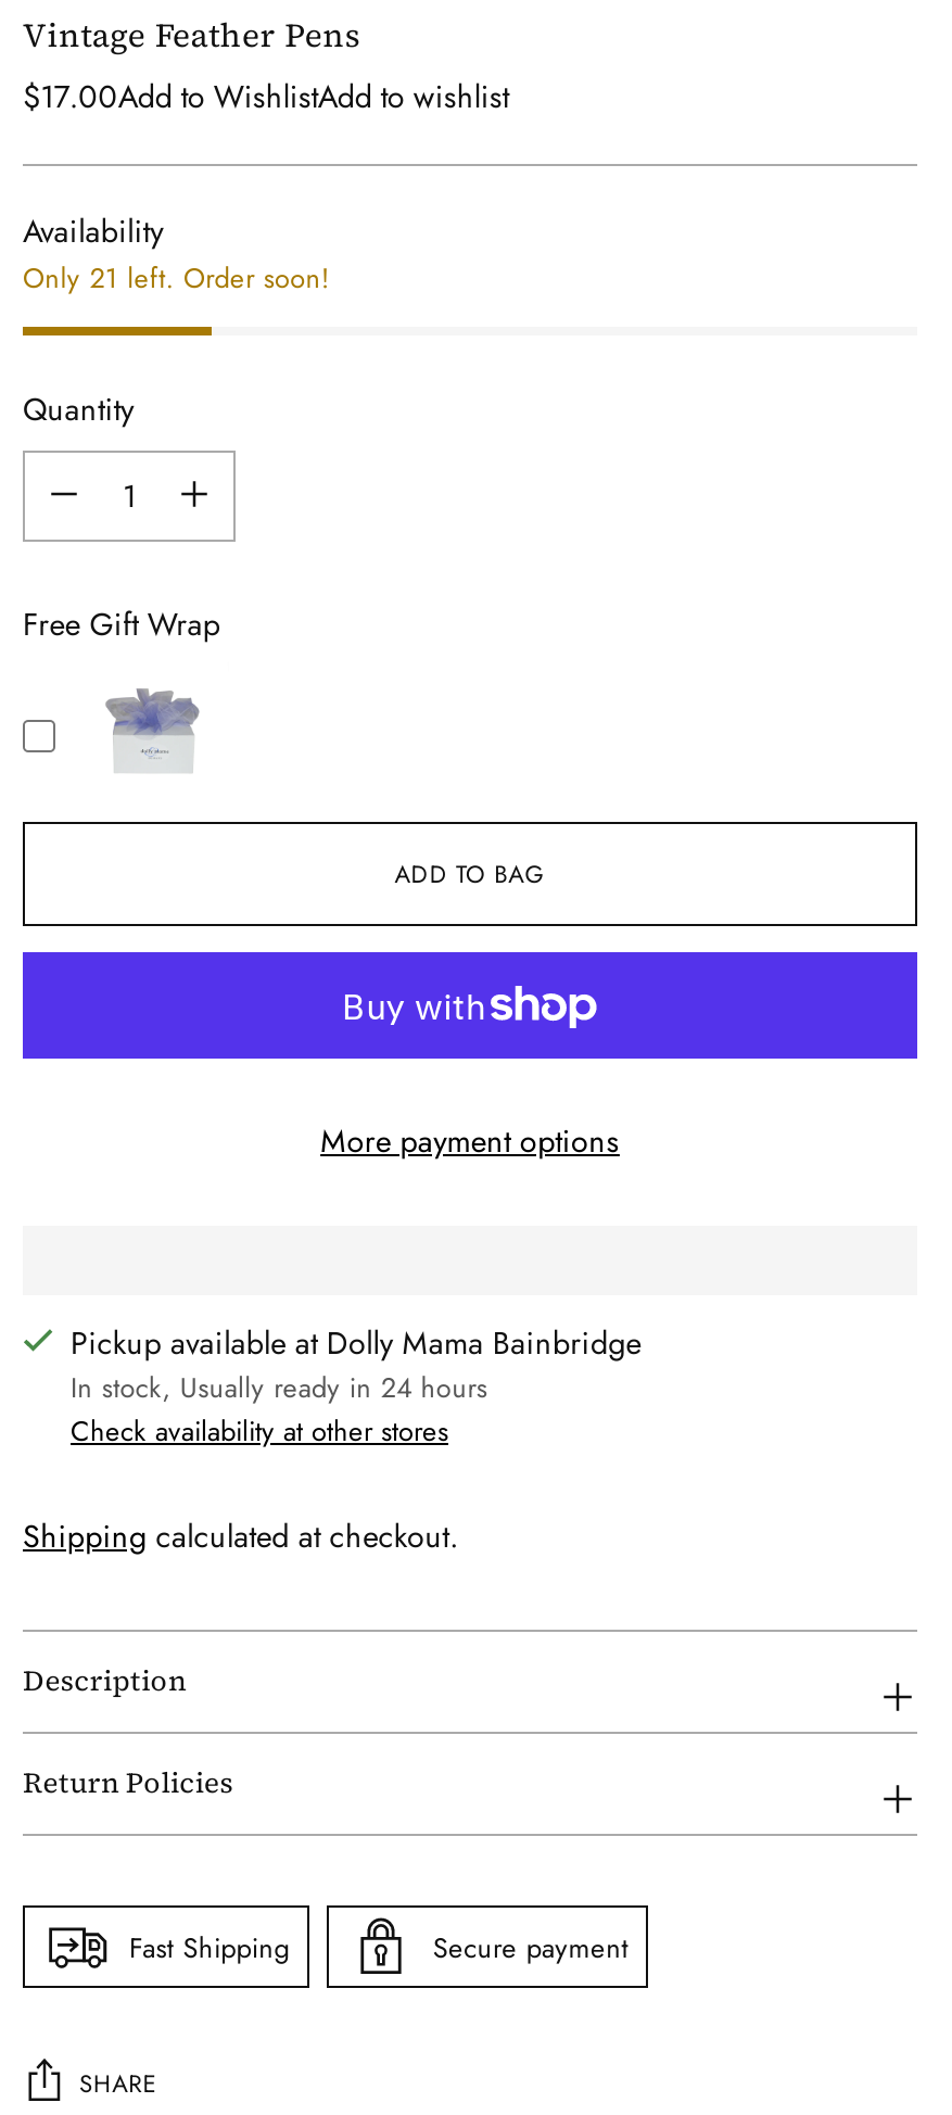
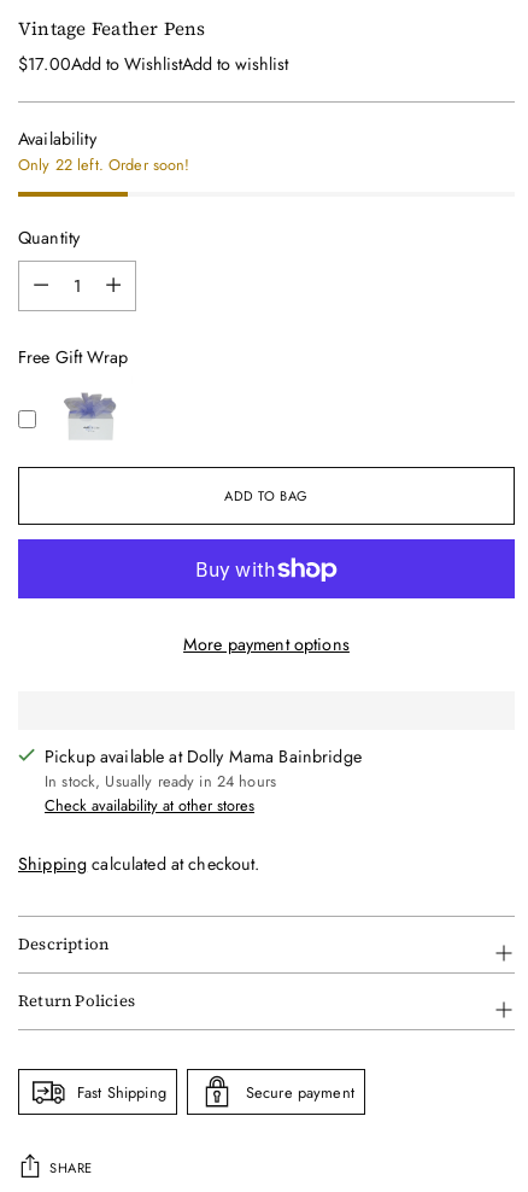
[23,258,330,299] Only 21 left. Order soon! -> [18,153,190,176] Only 22 left. Order soon!

